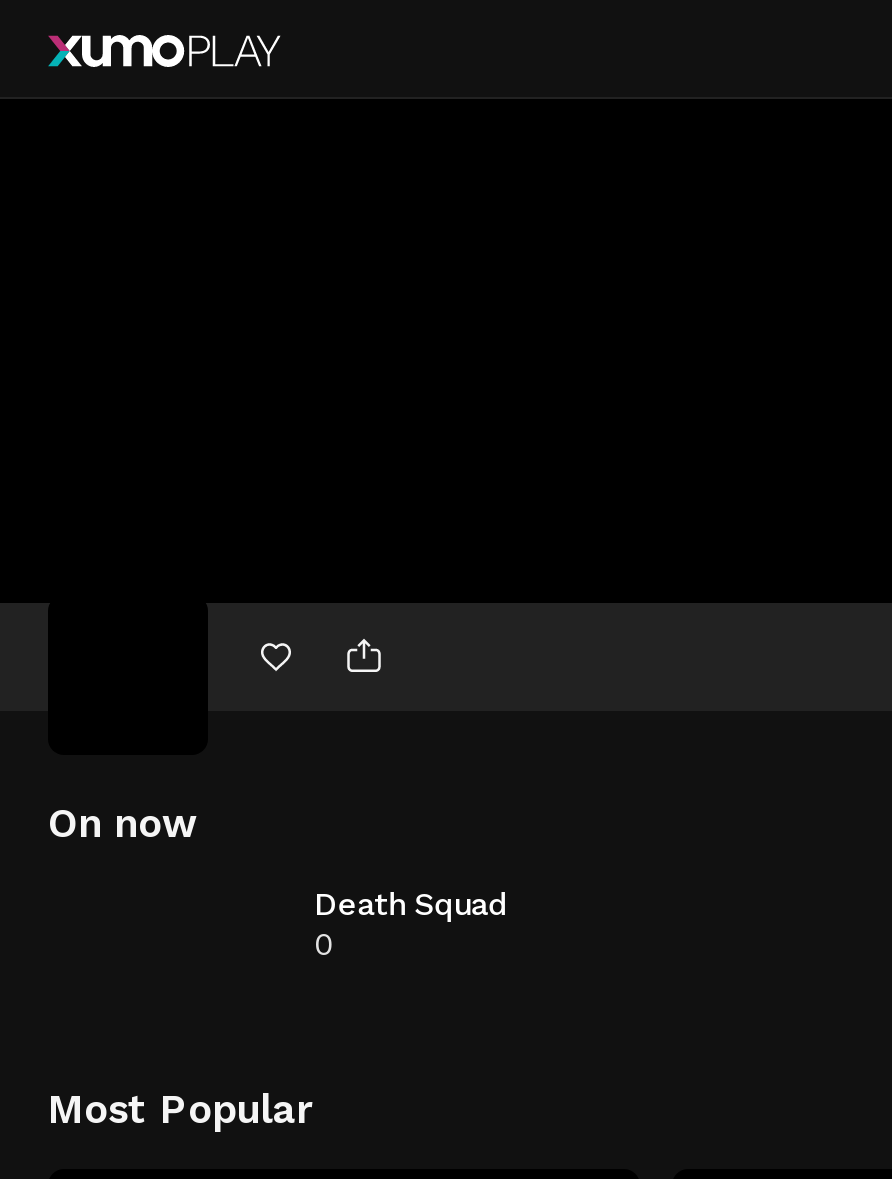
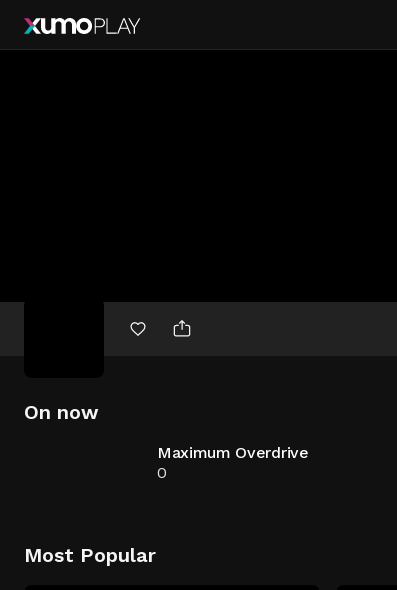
[314,885,507,923] Death Squad -> [157,443,309,462] Maximum Overdrive

